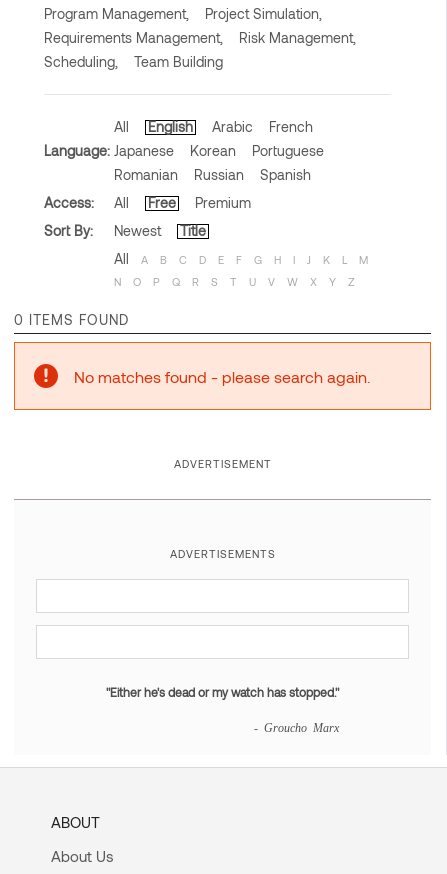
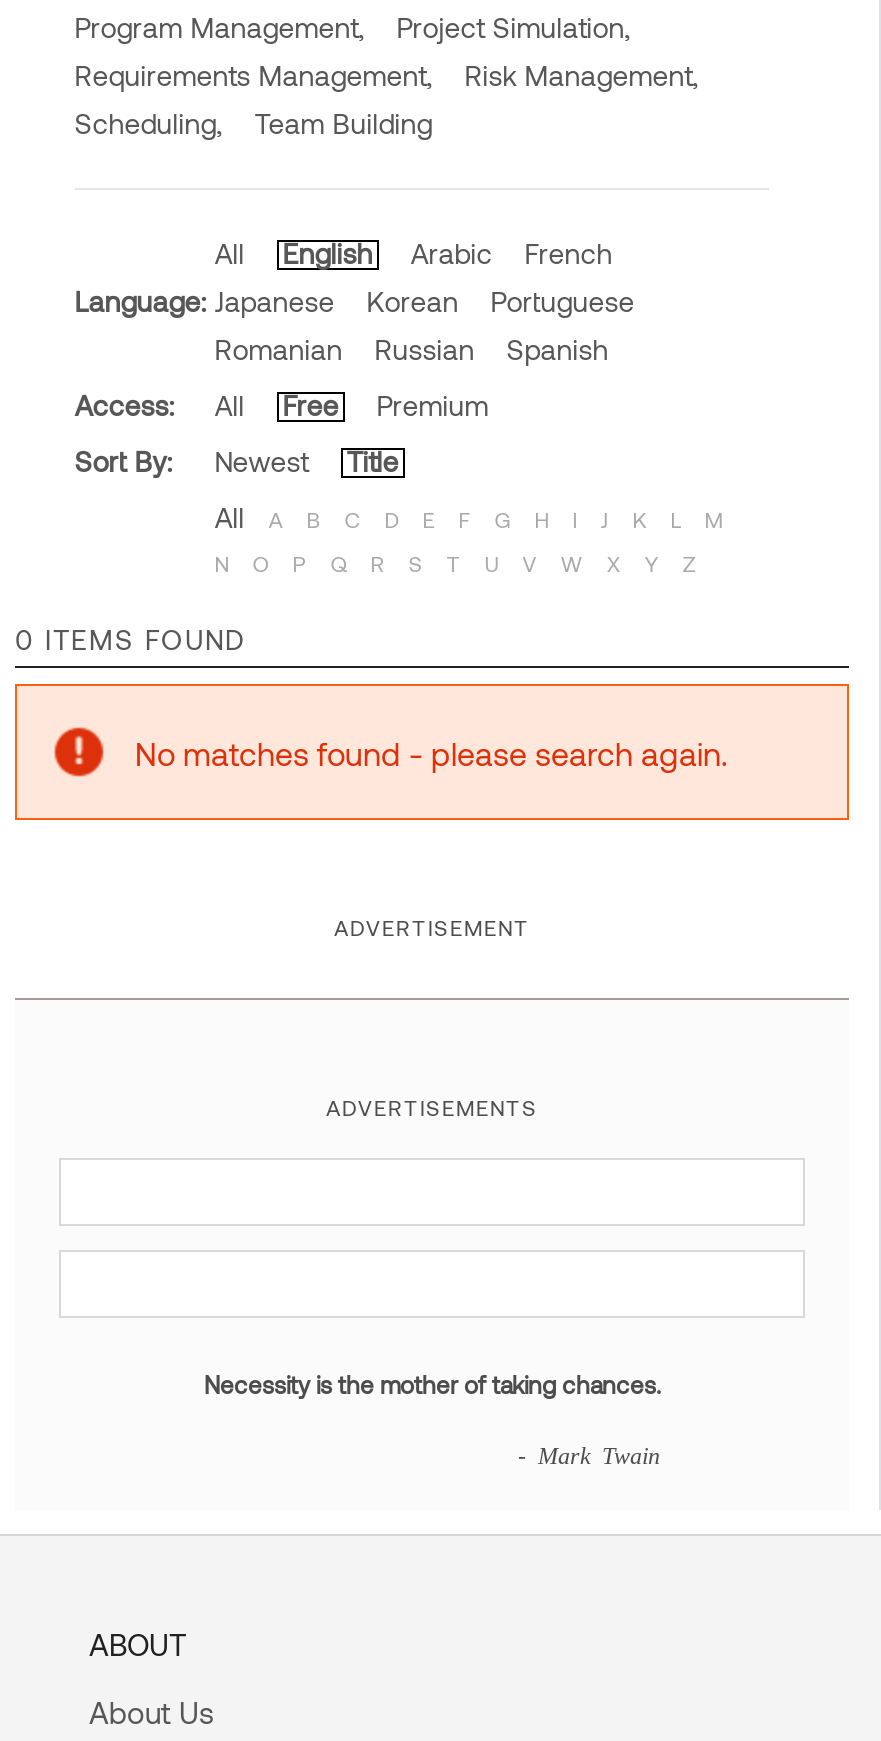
[106,685,339,699] "Either he's dead or my watch has stopped." -> [204,1371,660,1399] Necessity is the mother of taking chances.
[254,721,339,733] - Groucho Marx -> [518,1443,660,1467] - Mark Twain

